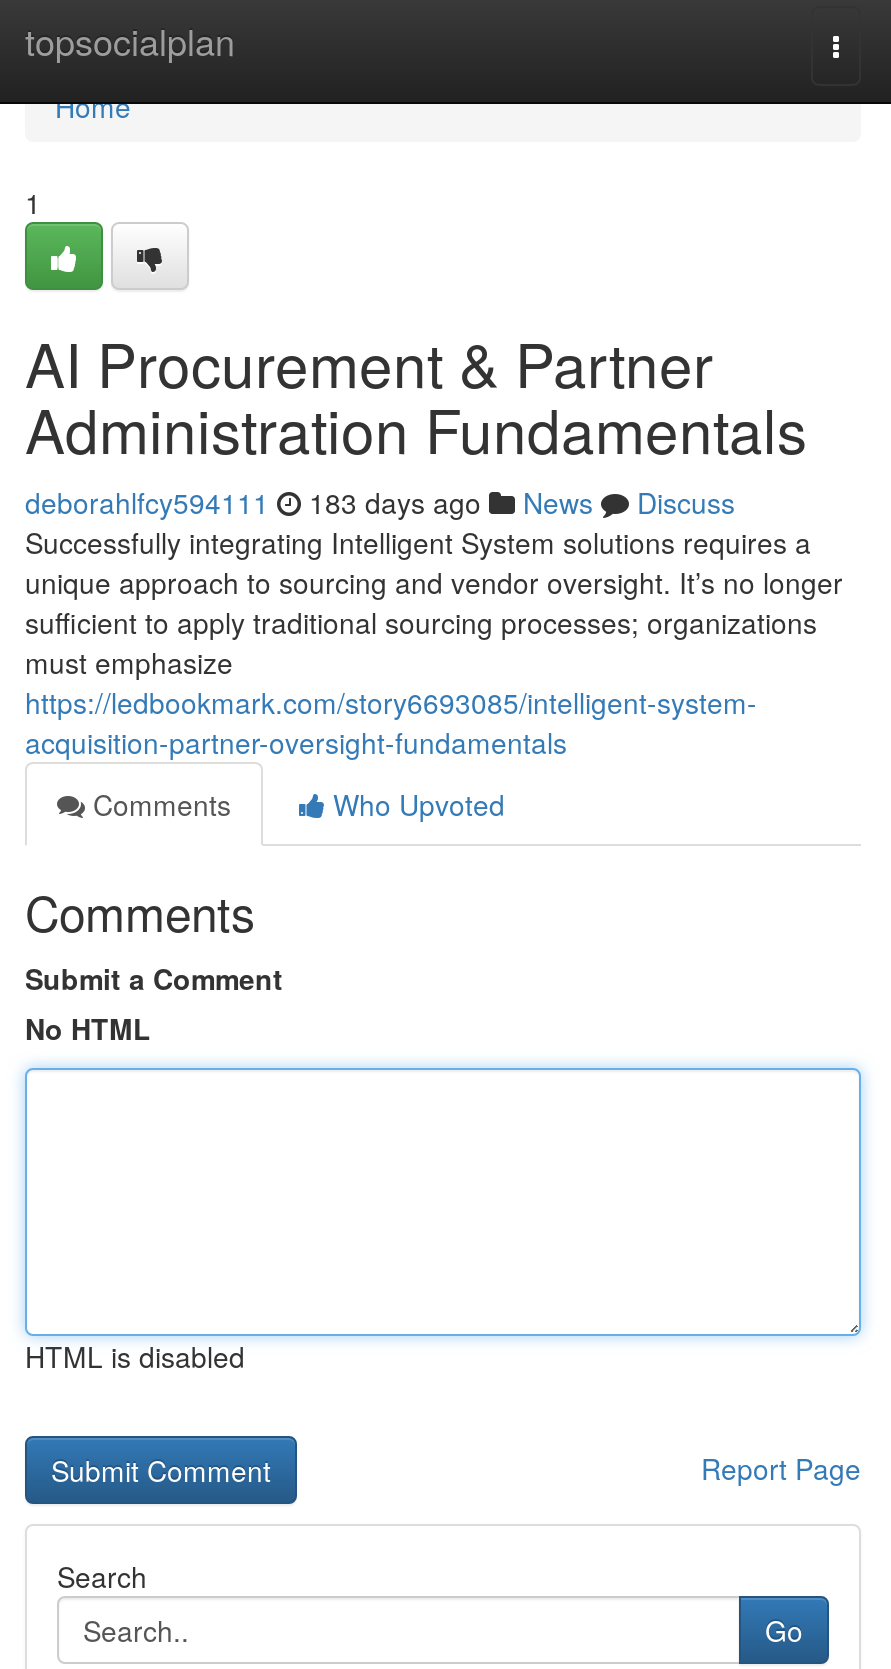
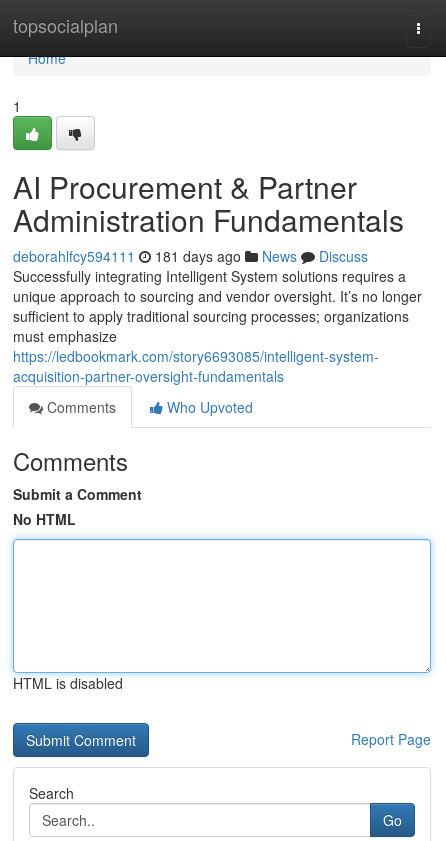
[25,482,735,522] deborahlfcy594111 183 days ago News Discuss -> [13,246,368,266] deborahlfcy594111 181 days ago News Discuss

